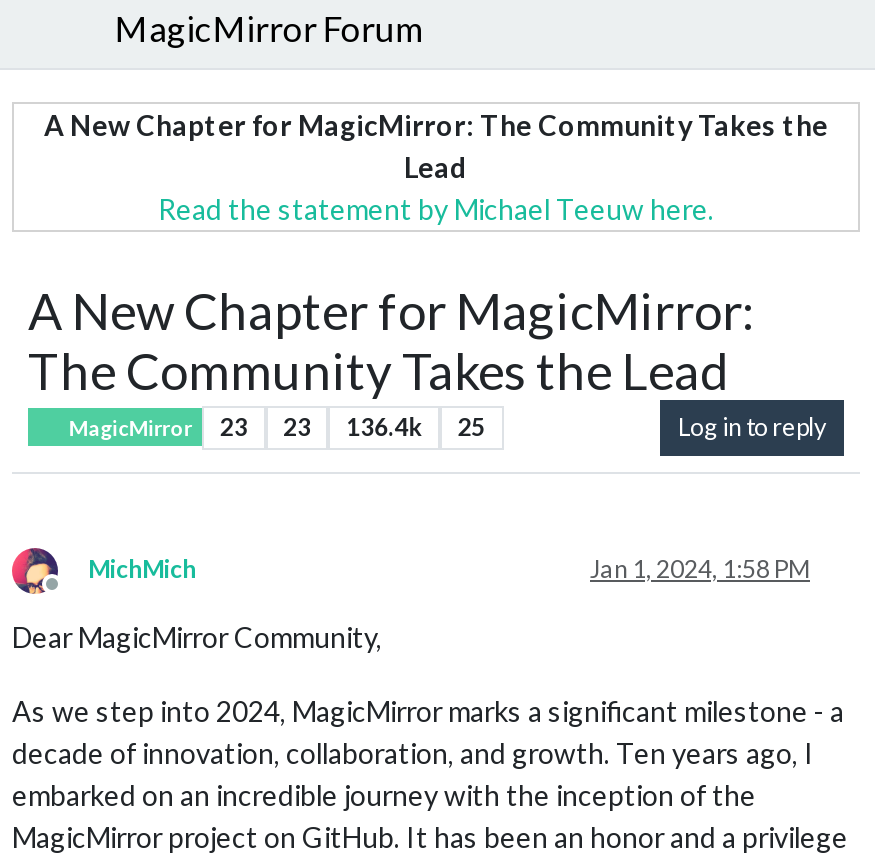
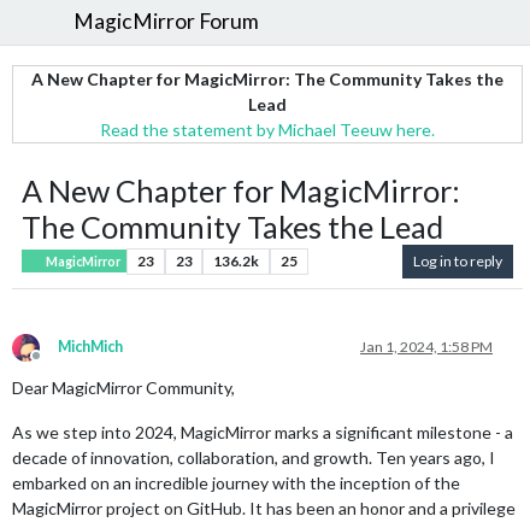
[64,412,485,442] MagicMirror 23 23 136.4k 25 -> [43,252,297,270] MagicMirror 23 23 136.2k 25

